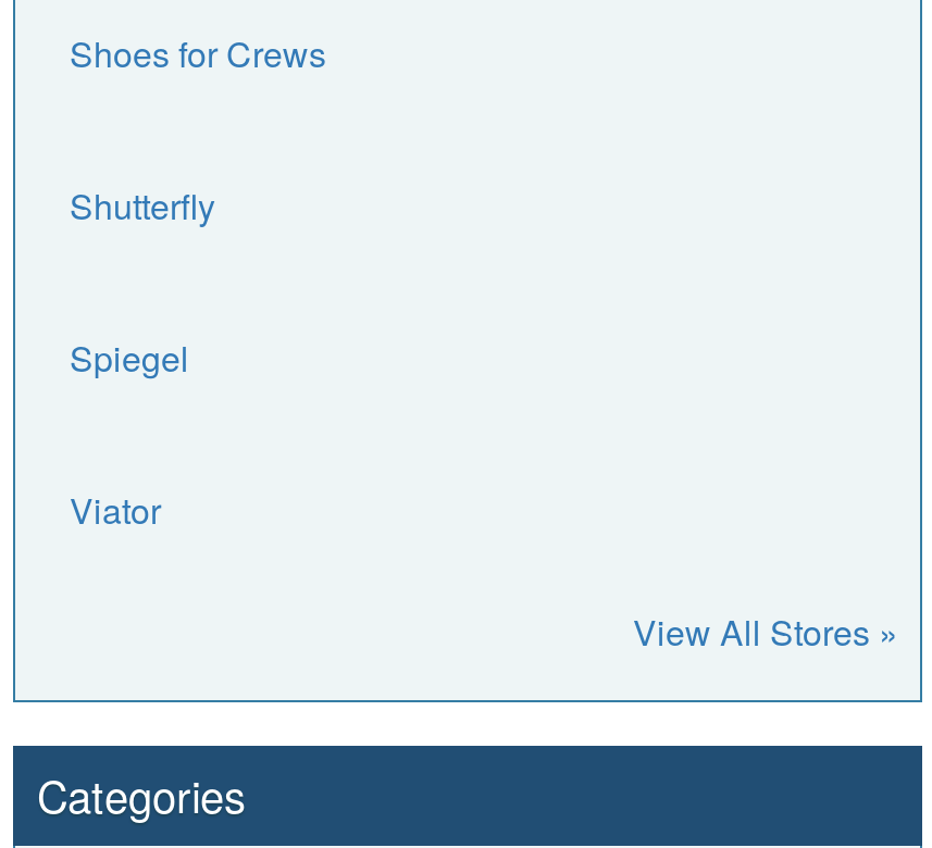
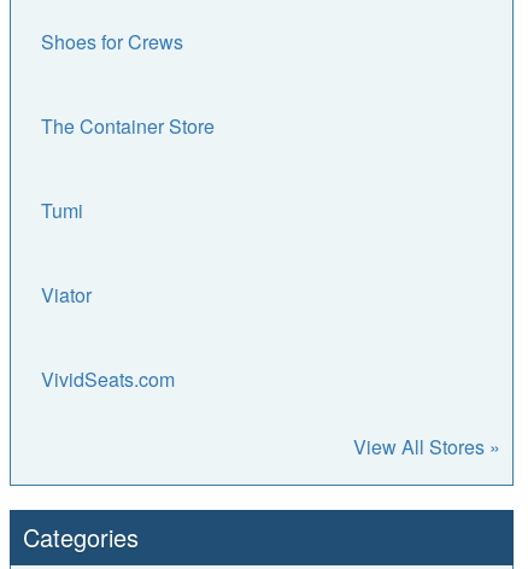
[70,180,215,230] Shutterfly -> [41,112,215,140] The Container Store
[70,333,189,383] Spiegel -> [41,196,83,224] Tumi
none -> [41,365,175,393] VividSeats.com

